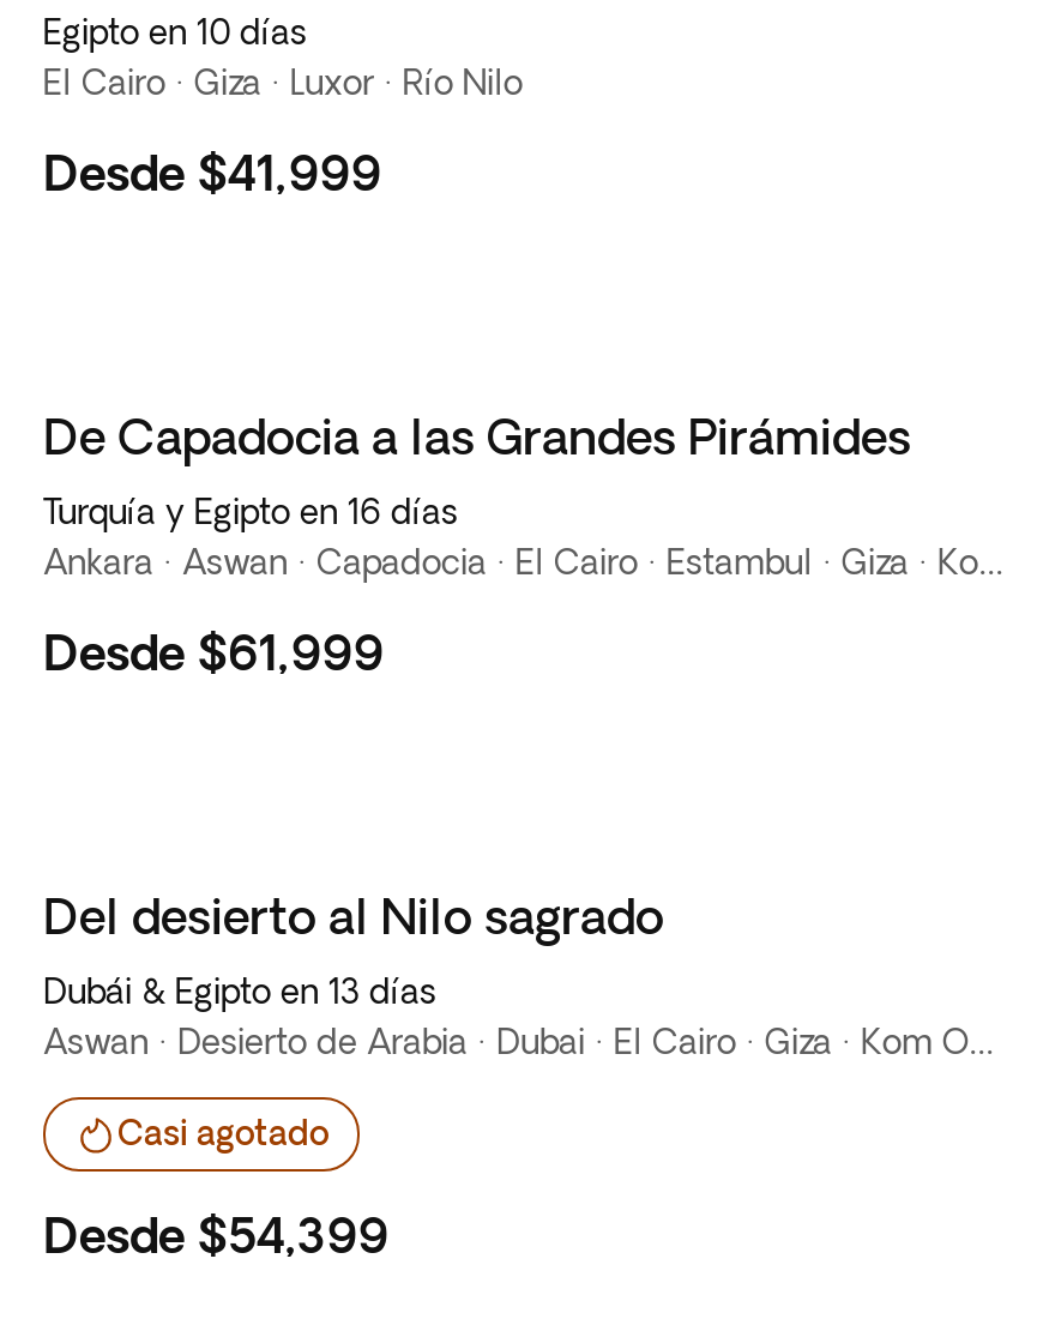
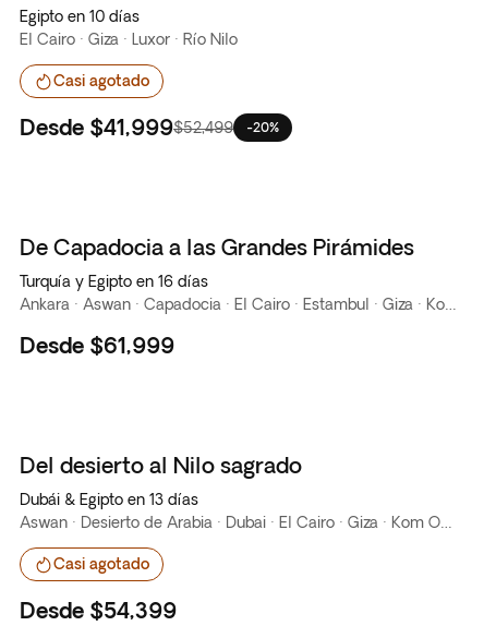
[43,145,381,200] Desde $41,999 -> [20,72,279,140] Casi agotado | Desde $41,999$52,499 | -20%

